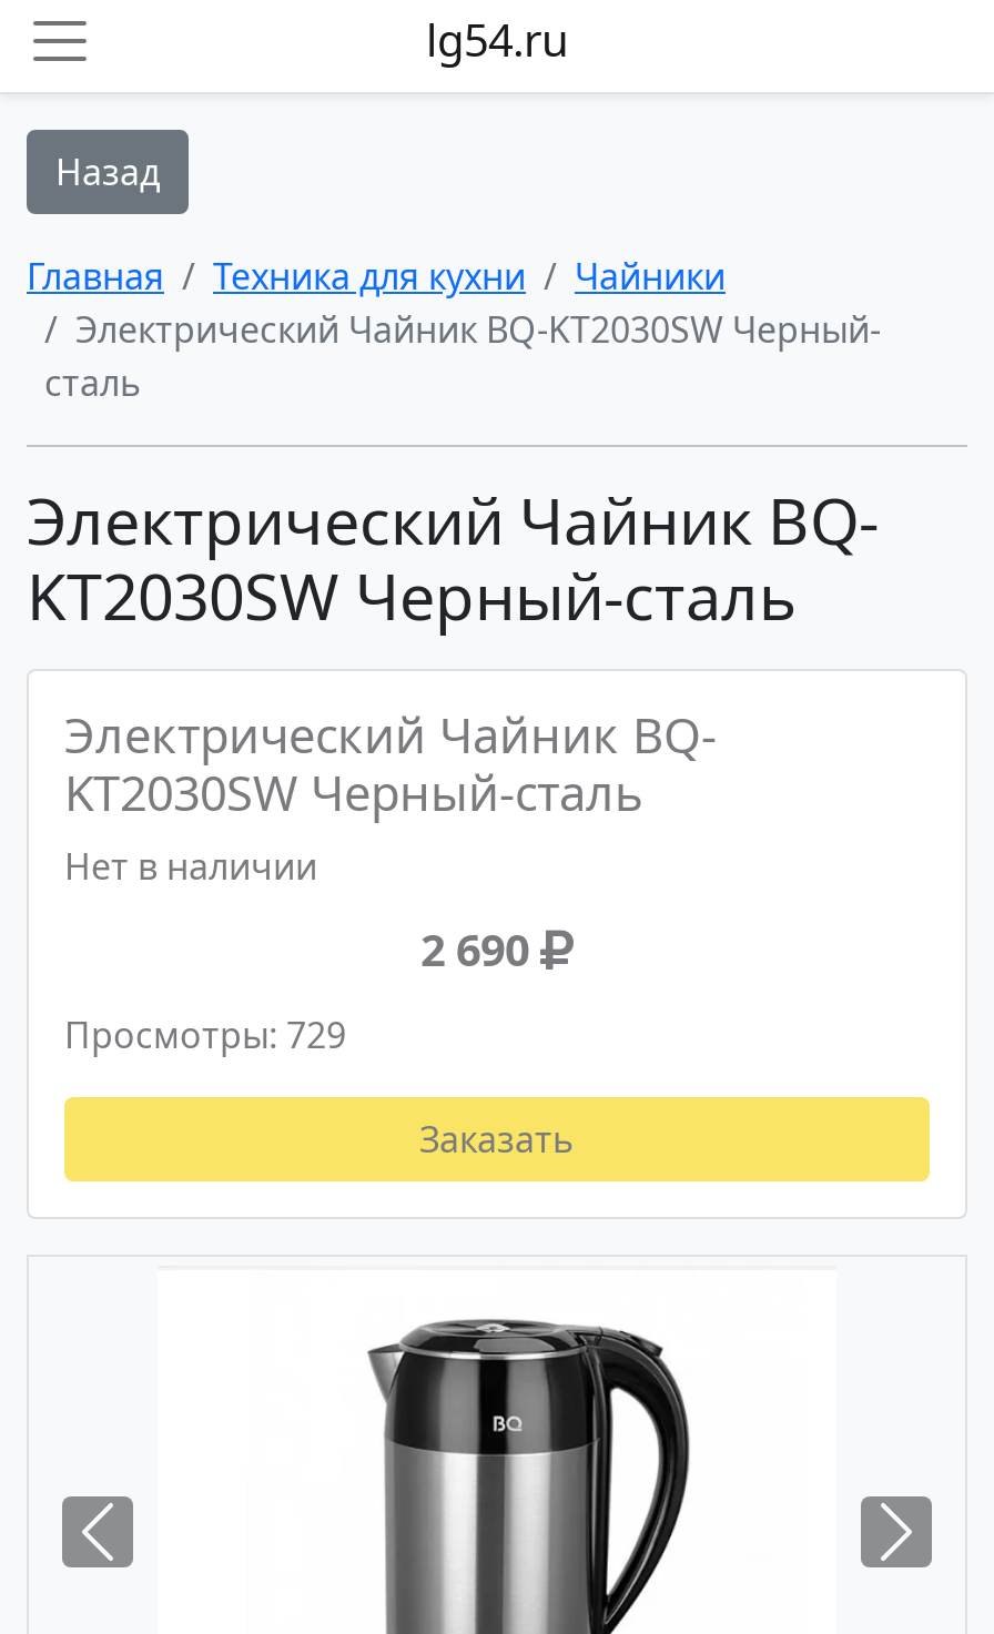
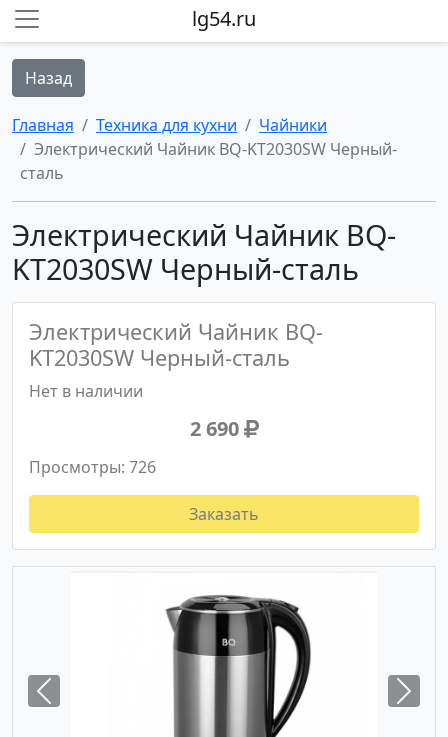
[64,1011,346,1059] Просмотры: 729 -> [29,456,156,478] Просмотры: 726

